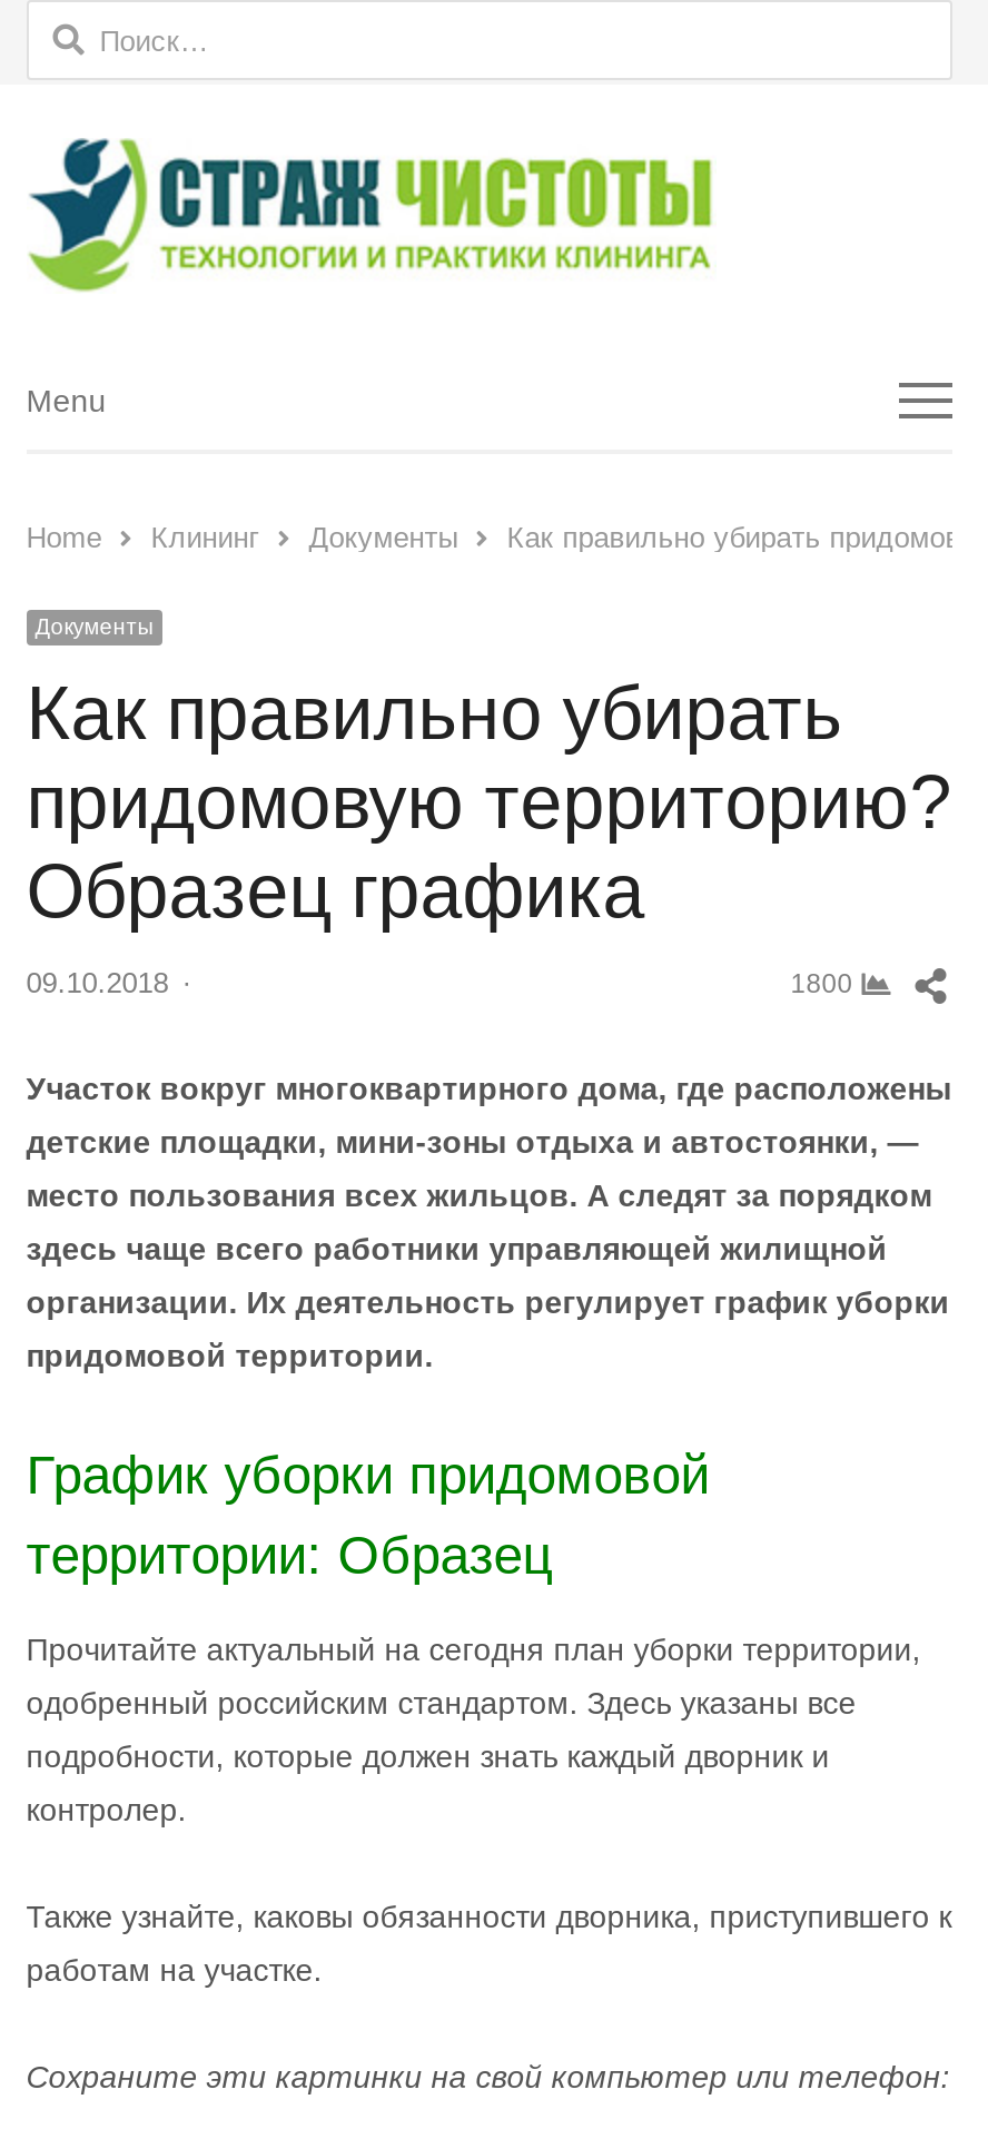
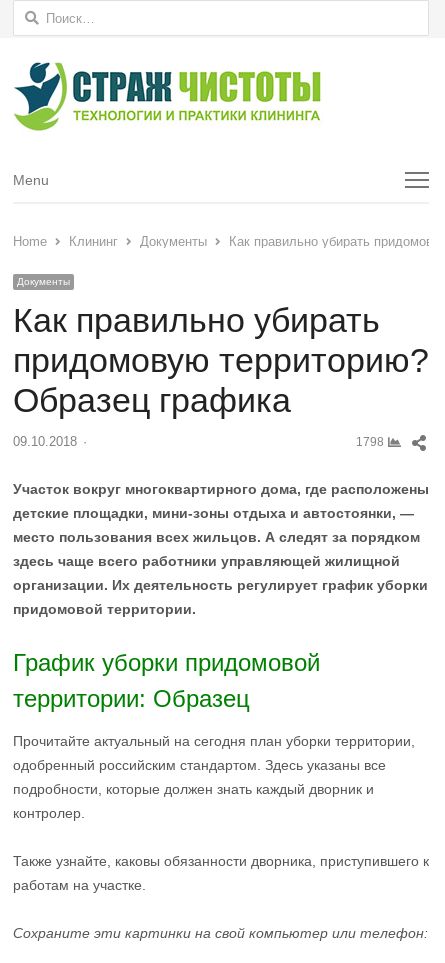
[791,968,853,999] 1800 -> [356,435,384,449] 1798

